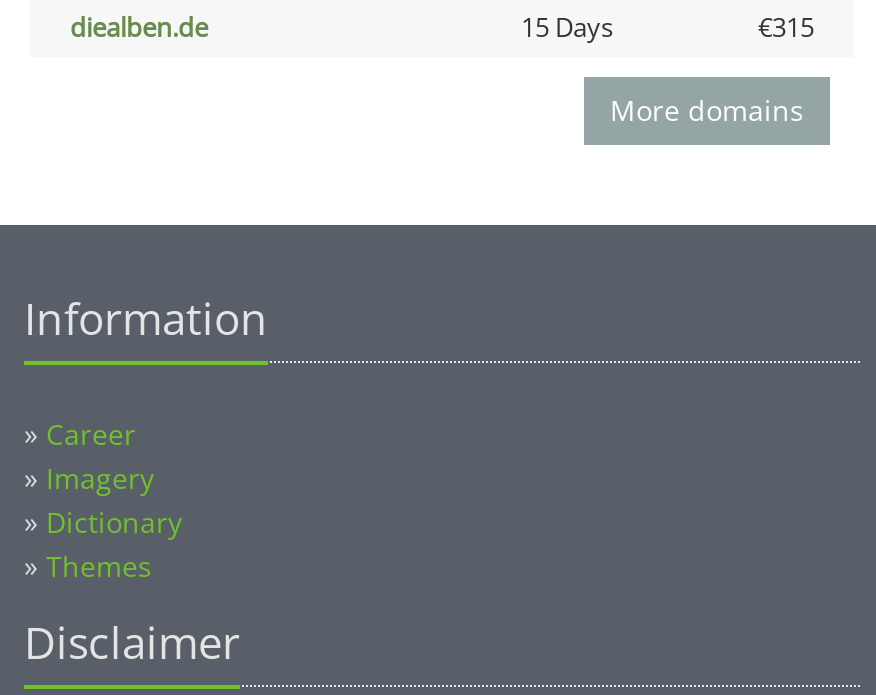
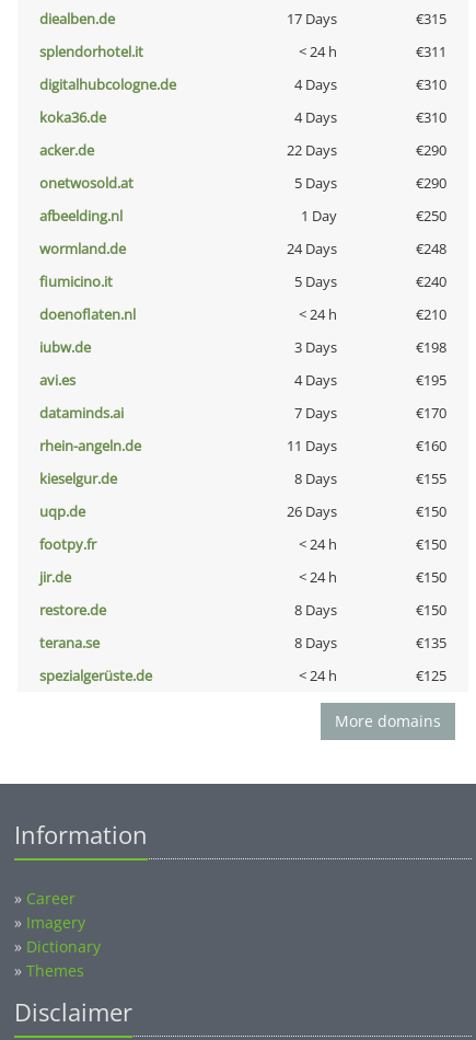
[521,9,613,45] 15 Days -> [286,9,336,28] 17 Days
none -> [39,42,446,685] splendorhotel.it | < 24 h | €311 | digitalhubcologne.de | 4 Days | €310 | koka36.de | 4 Days | €310 | acker.de | 22 Days | €290 | onetwosold.at | 5 Days | €290 | afbeelding.nl | 1 Day | €250 | wormland.de | 24 Days | €248 | fiumicino.it | 5 Days | €240 | doenoflaten.nl | < 24 h | €210 | iubw.de | 3 Days | €198 | avi.es | 4 Days | €195 | dataminds.ai | 7 Days | €170 | rhein-angeln.de | 11 Days | €160 | kieselgur.de | 8 Days | €155 | uqp.de | 26 Days | €150 | footpy.fr | < 24 h | €150 | jir.de | < 24 h | €150 | restore.de | 8 Days | €150 | terana.se | 8 Days | €135 | spezialgerüste.de | < 24 h | €125

